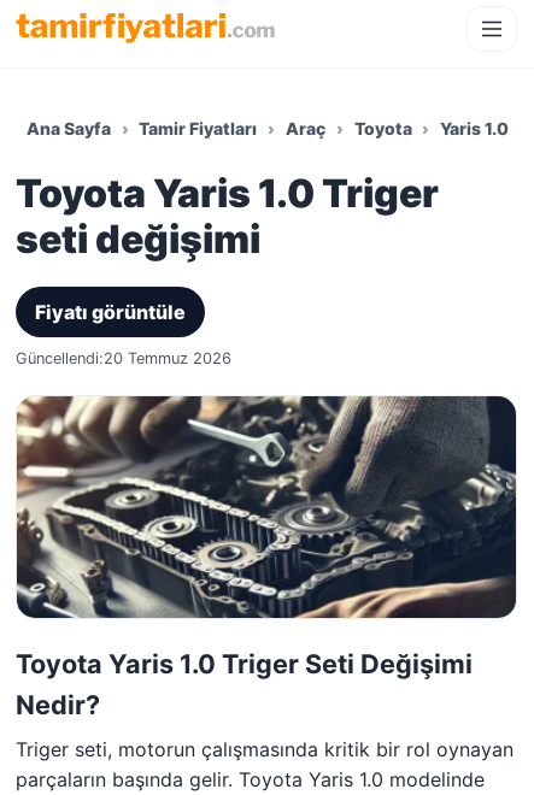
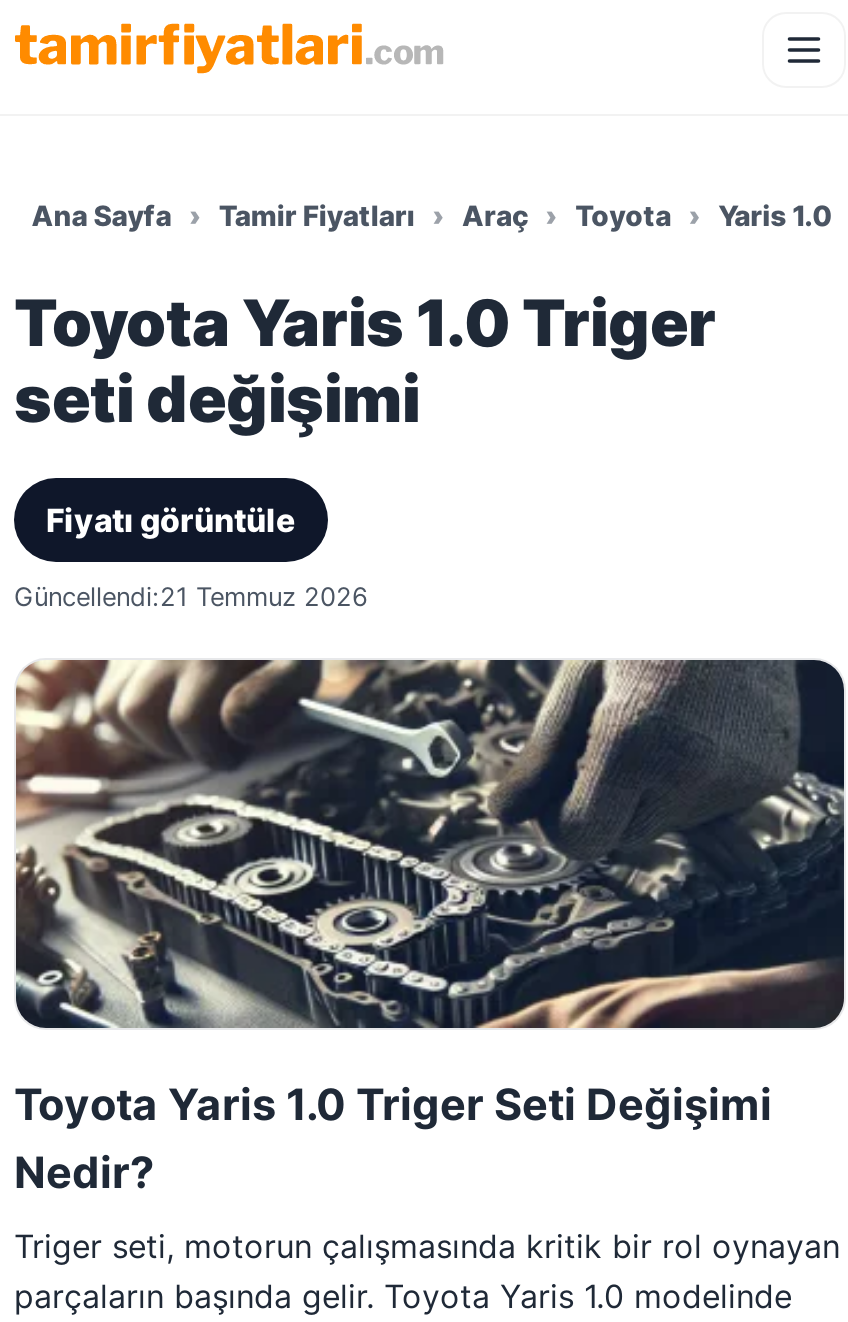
[16,350,231,368] Güncellendi:20 Temmuz 2026 -> [14,583,368,613] Güncellendi:21 Temmuz 2026

